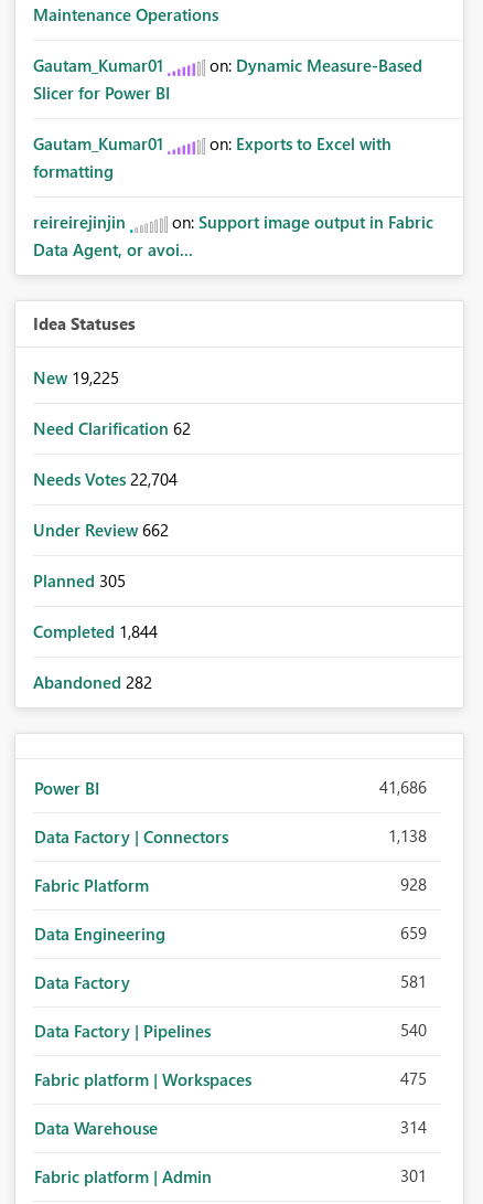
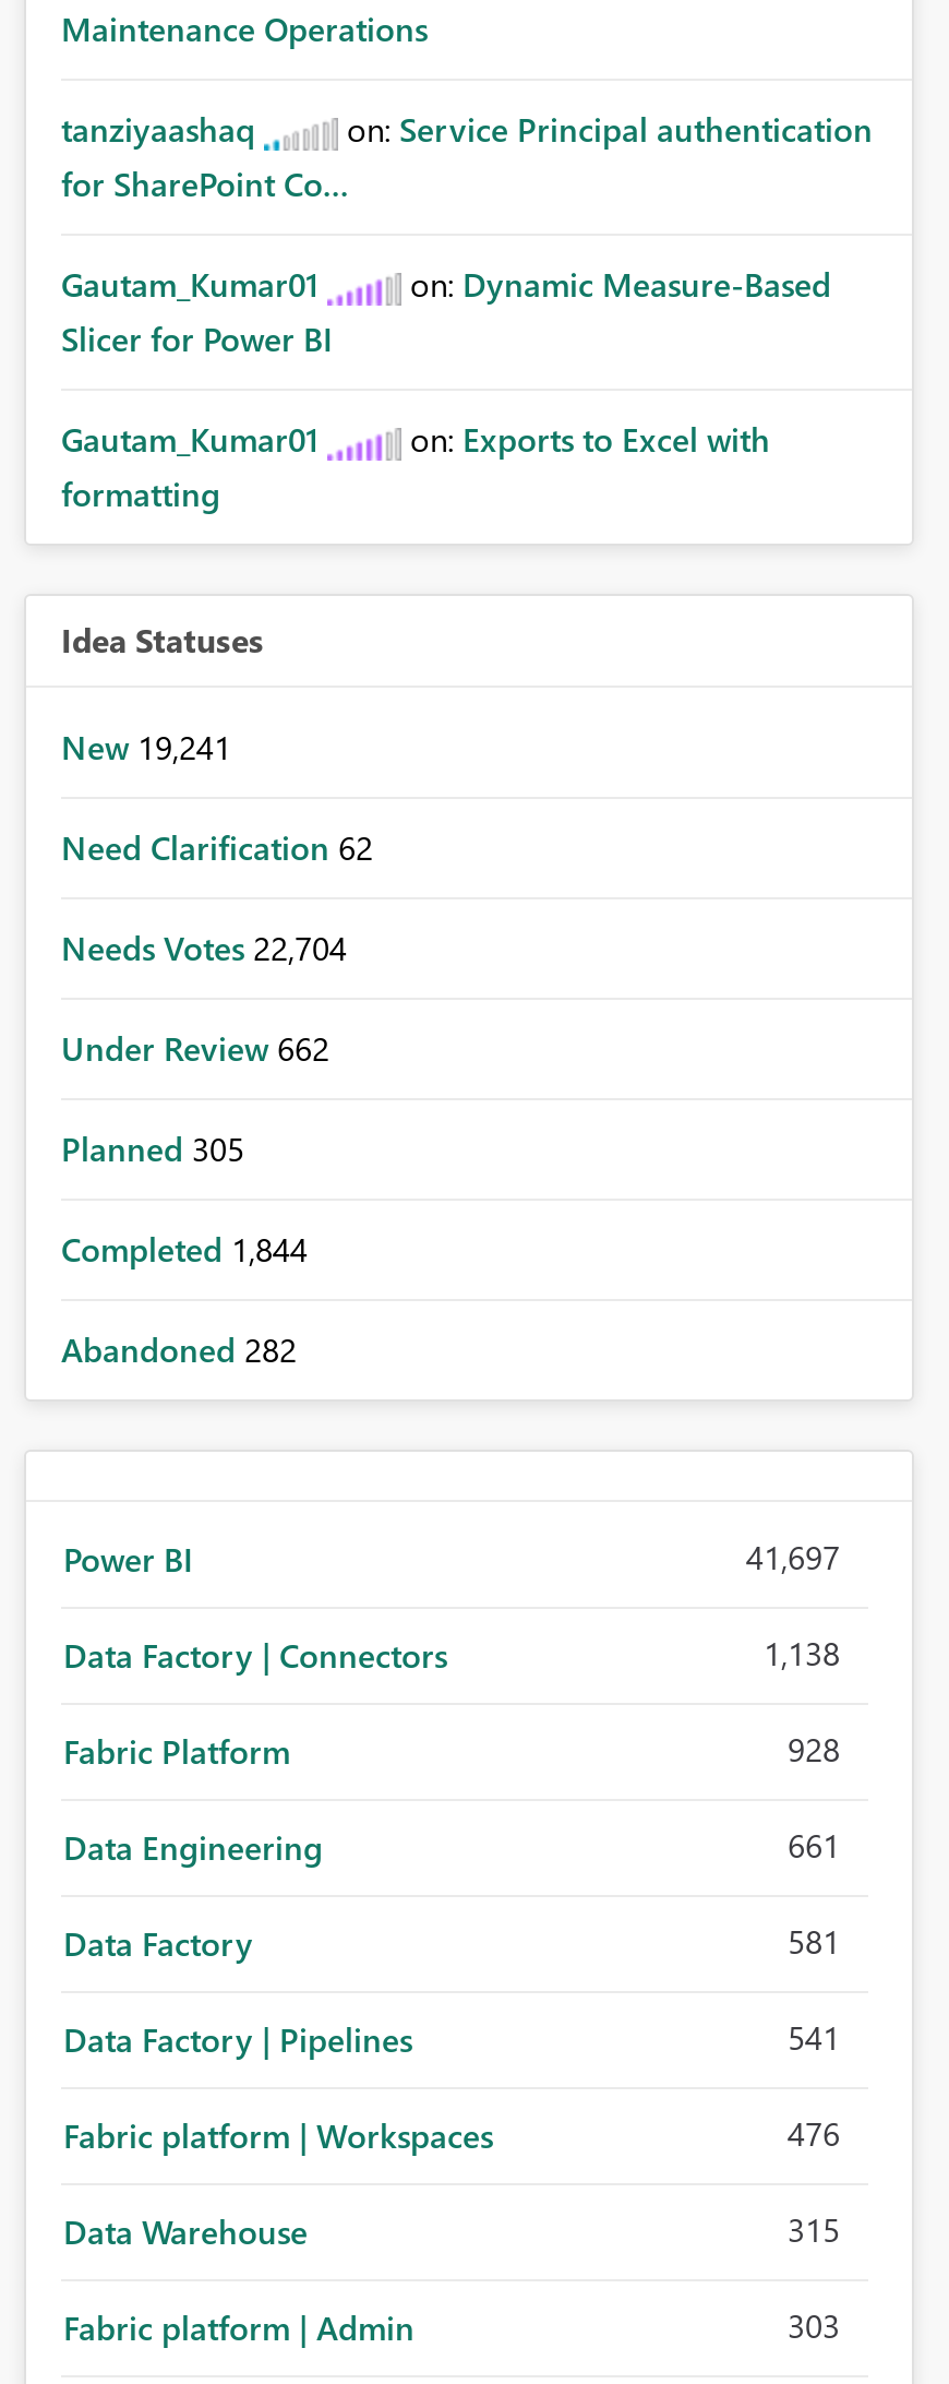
none -> [61,107,873,205] tanziyaashaq | on: Service Principal authentication | for SharePoint Co...
moved [33,54,422,182] -> [61,262,831,515]: Gautam_Kumar01 | on: Dynamic Measure-Based | Slicer for Power BI | Gautam_Kumar01 | on: Exports to Excel with | formatting
[33,211,433,260] reireirejinjin | on: Support image output in Fabric | Data Agent, or avoi... -> none
[33,366,119,388] New 19,225 -> [61,725,231,768] New 19,241
[379,776,427,798] 41,686 -> [746,1535,840,1578] 41,697
[400,921,427,944] 659 -> [788,1823,840,1867] 661
[400,1019,427,1041] 540 -> [788,2015,840,2059] 541
[400,1067,427,1089] 475 -> [788,2111,840,2155] 476
[400,1116,427,1138] 314 -> [788,2207,840,2251] 315
[400,1164,427,1186] 301 -> [788,2303,840,2347] 303

